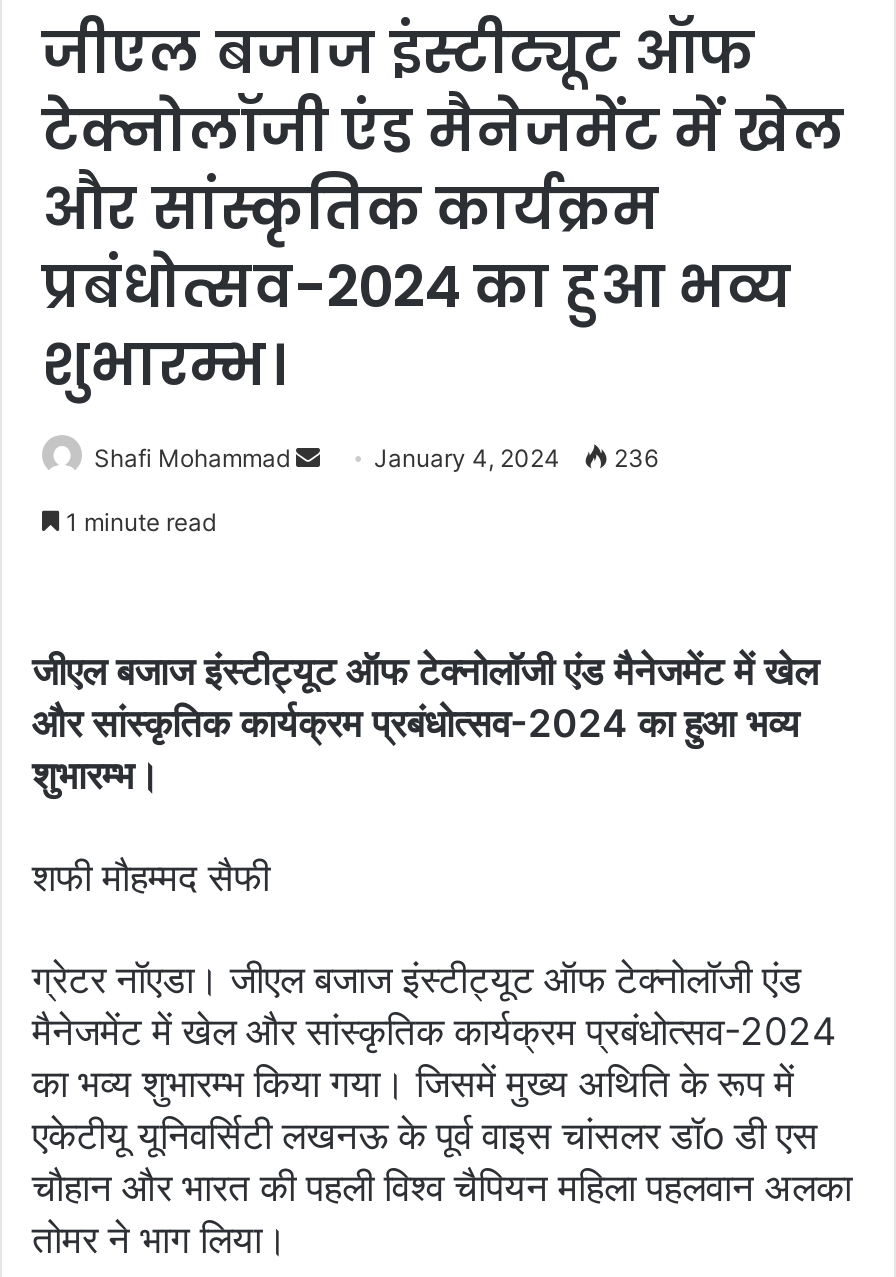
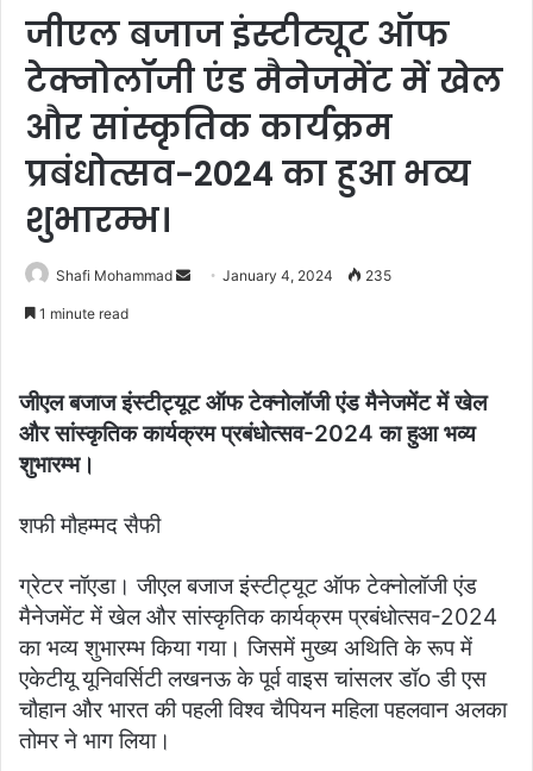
[608,443,658,473] 236 -> [362,267,391,284] 235

